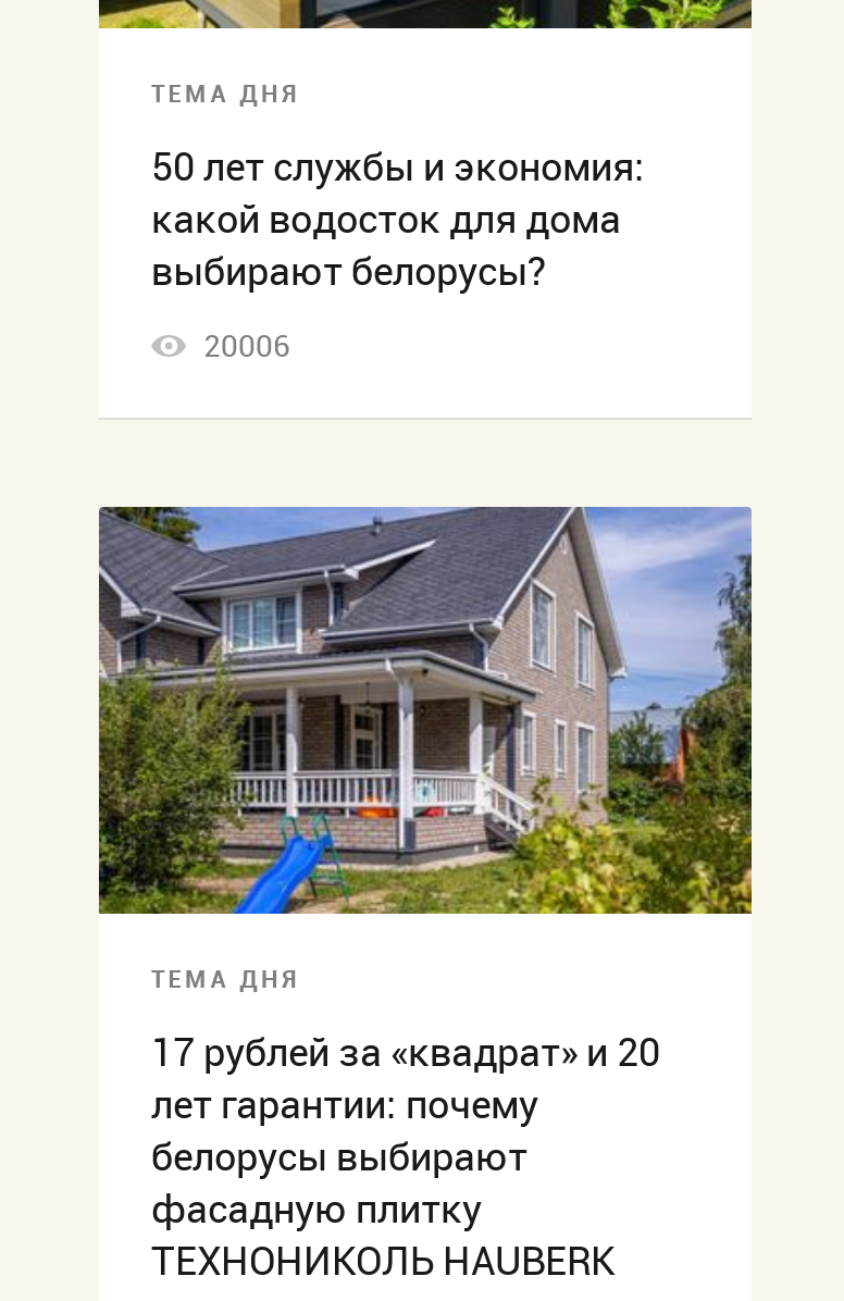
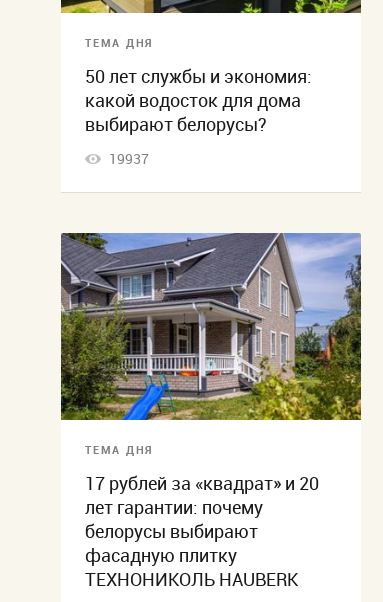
[203,329,290,363] 20006 -> [109,151,149,167] 19937

